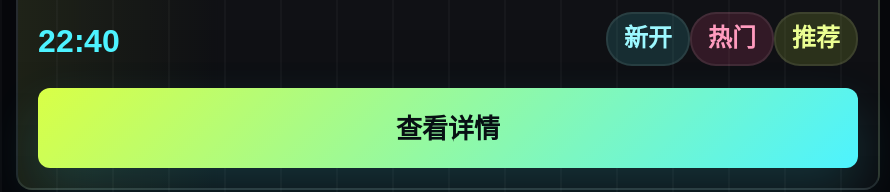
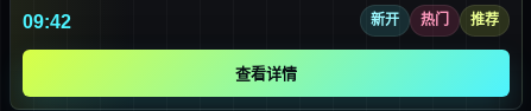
[38,24,120,58] 22:40 -> [23,12,71,32] 09:42

